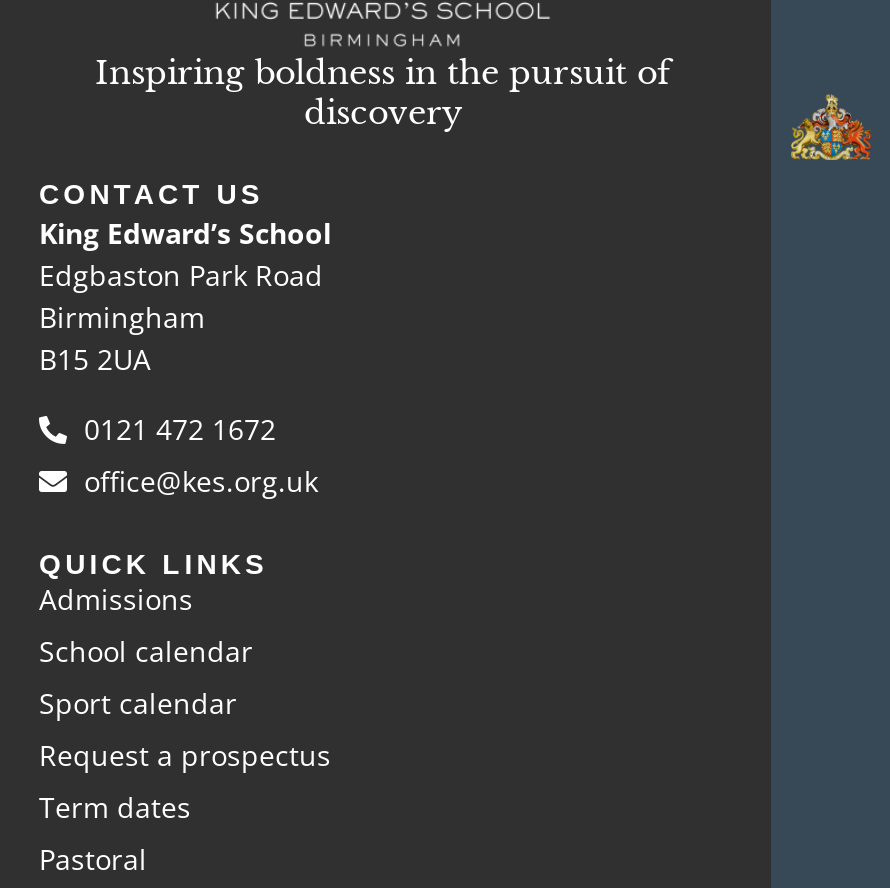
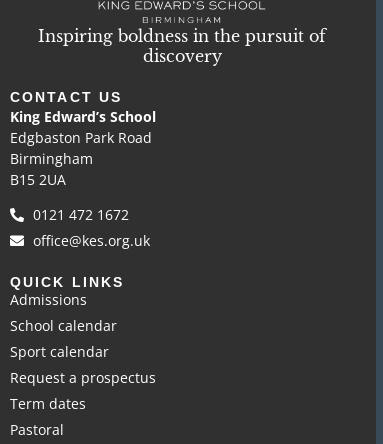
[789,92,873,162] [image] -> none

